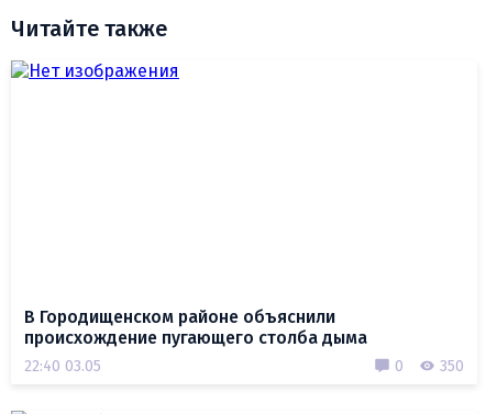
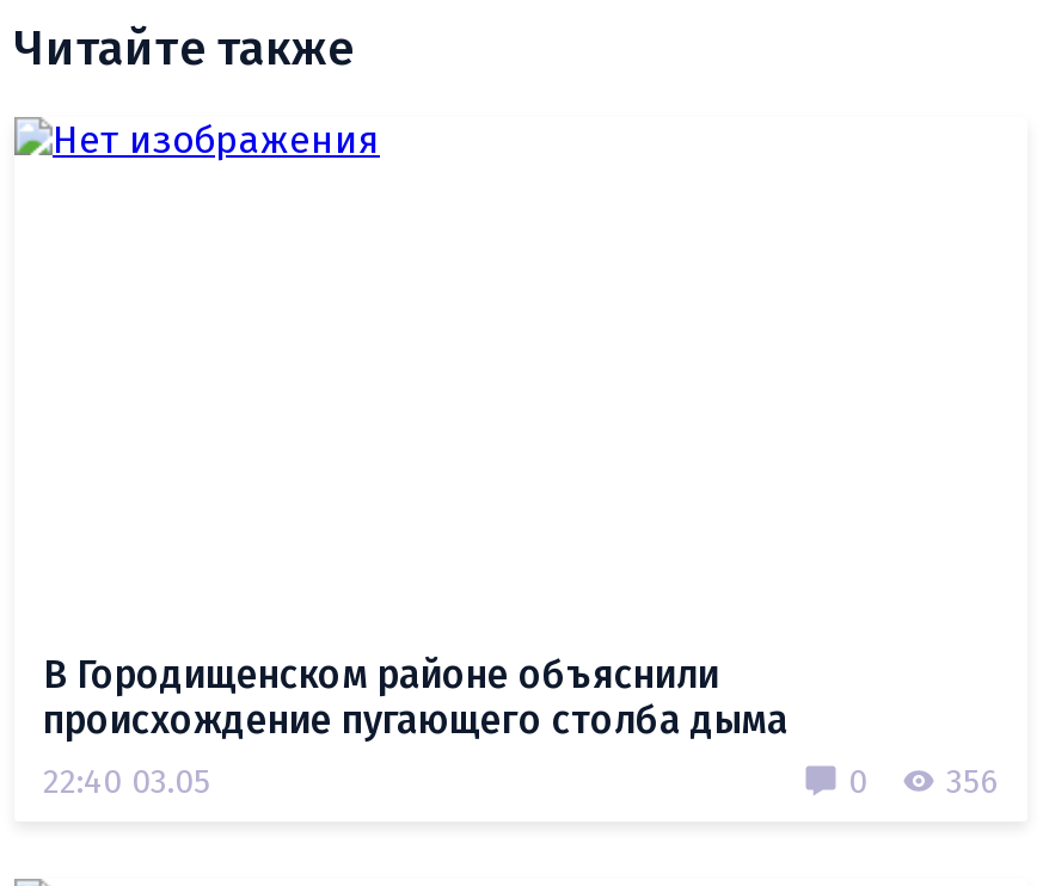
[395,357,464,375] 0 350 -> [848,761,999,802] 0 356

